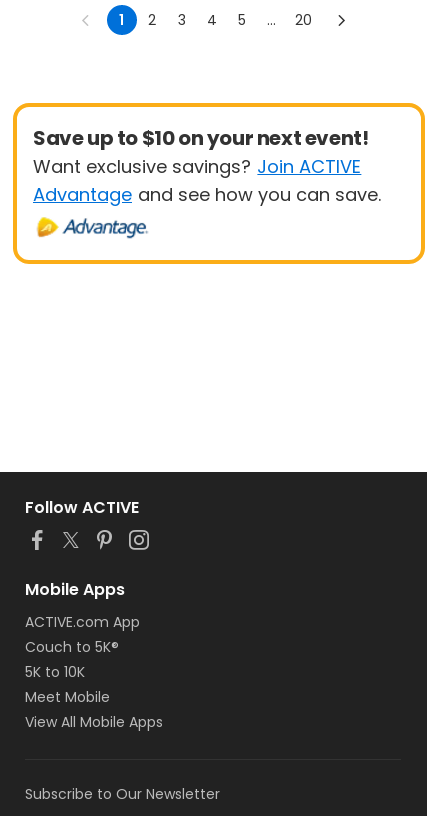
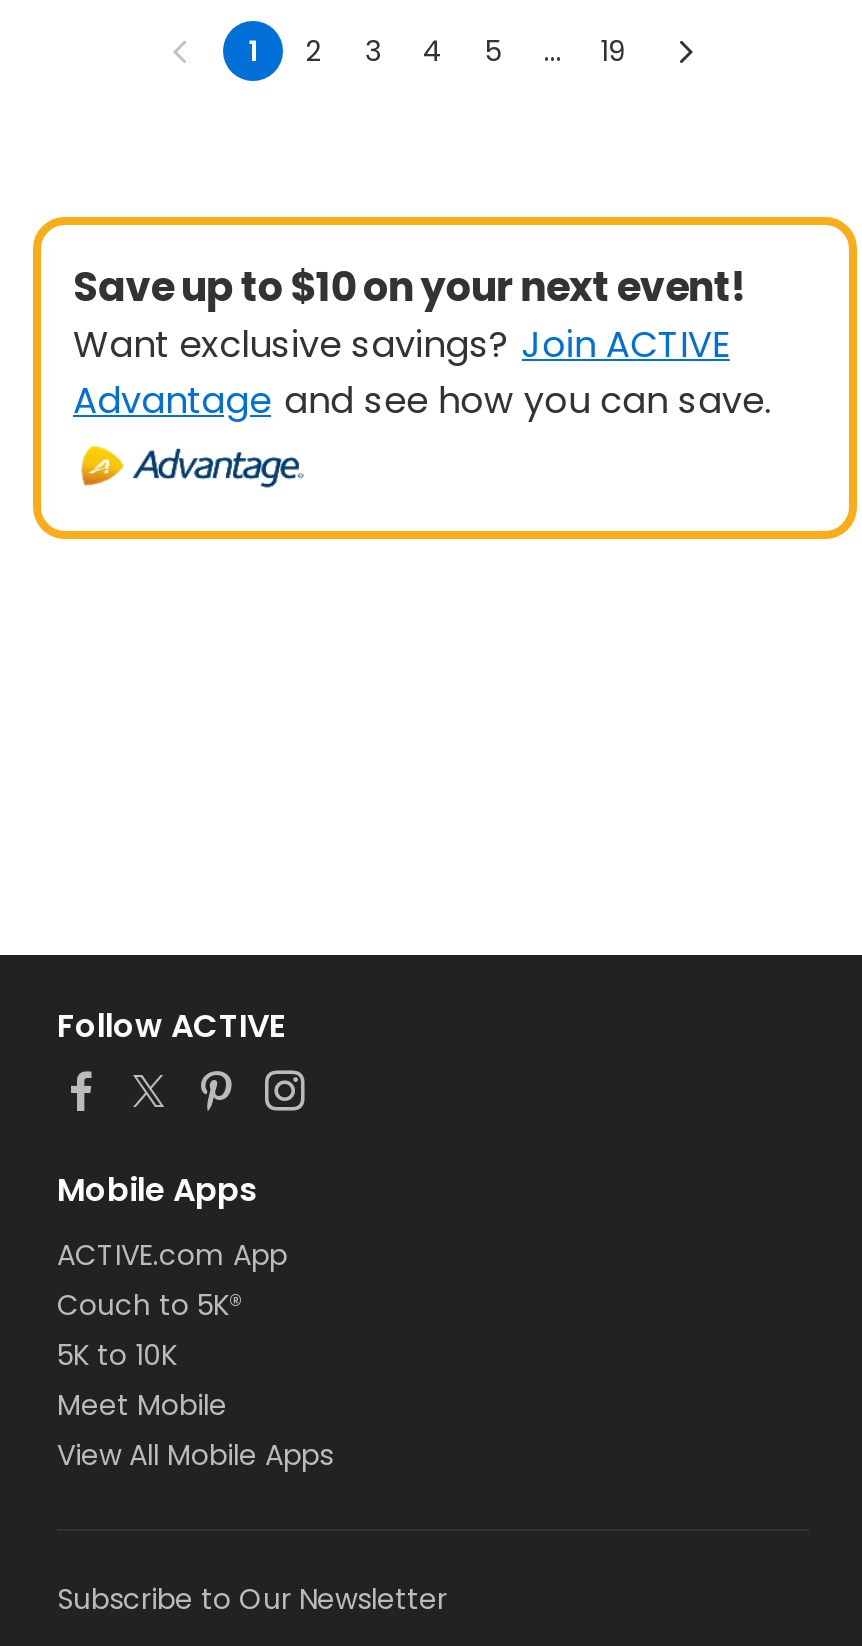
[294,10,311,30] 20 -> [600,31,626,71] 19

